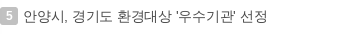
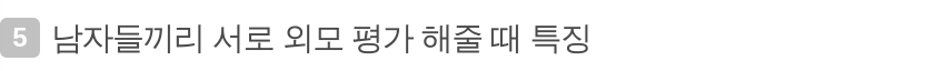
[23,8,267,24] 안양시, 경기도 환경대상 '우수기관' 선정 -> [51,21,591,56] 남자들끼리 서로 외모 평가 해줄 때 특징

